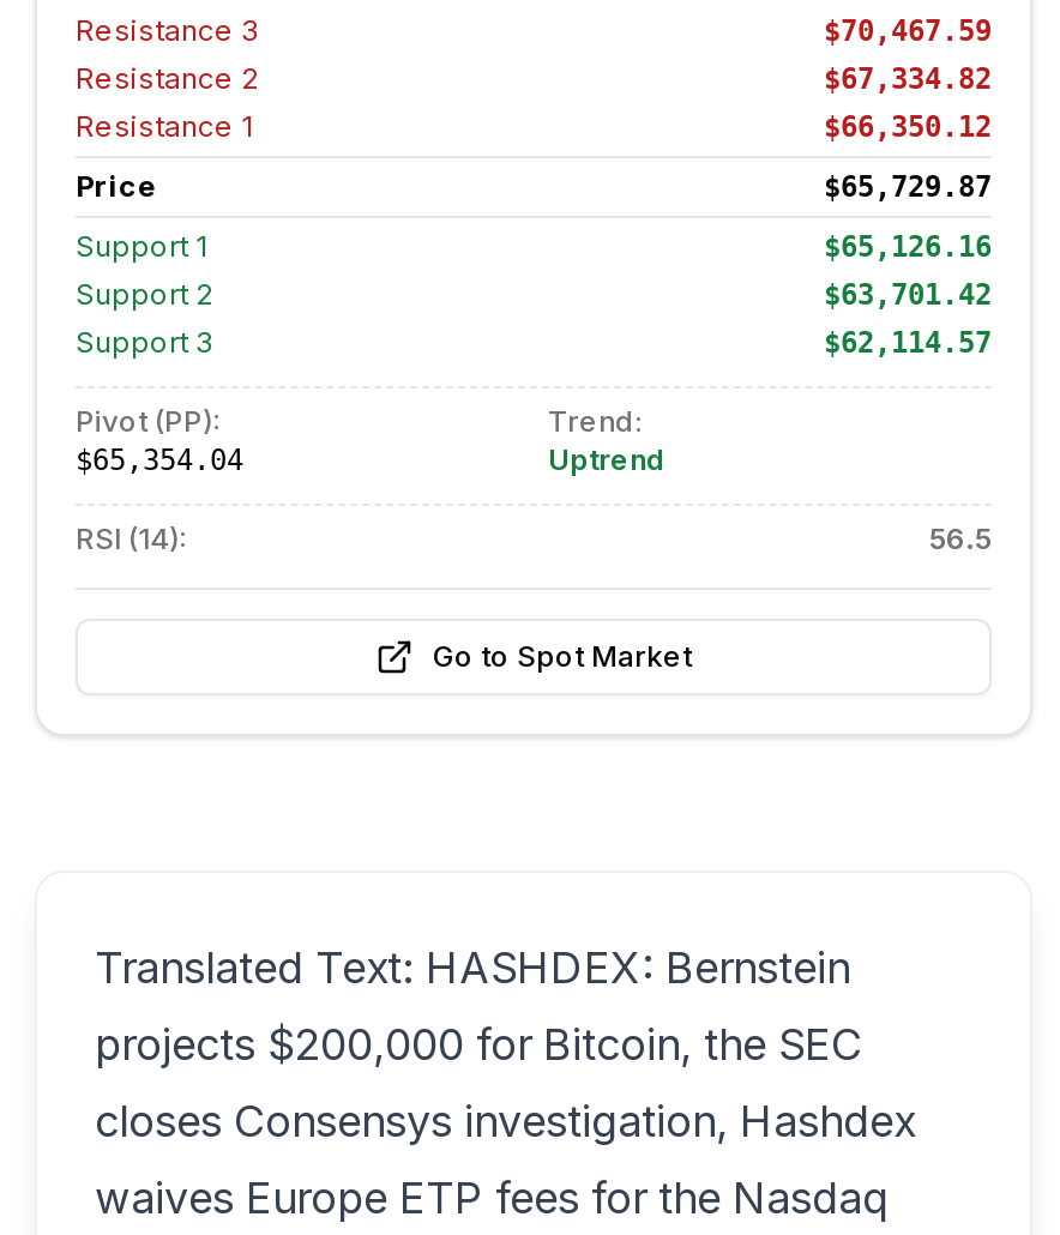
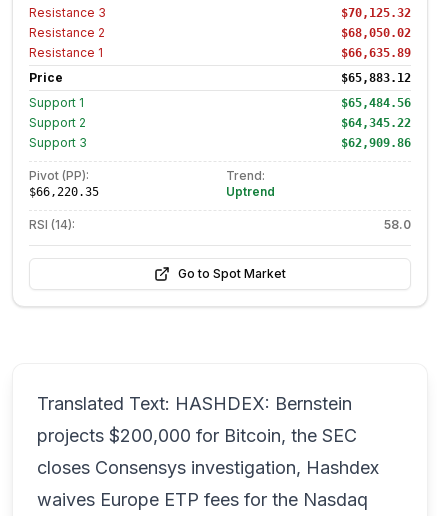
[824,14,992,48] $70,467.59 -> [341,6,411,20] $70,125.32
[824,62,992,96] $67,334.82 -> [341,26,411,40] $68,050.02
[824,110,992,144] $66,350.12 -> [341,46,411,60] $66,635.89
[824,170,992,204] $65,729.87 -> [341,71,411,85] $65,883.12
[824,230,992,264] $65,126.16 -> [341,96,411,110] $65,484.56
[824,278,992,312] $63,701.42 -> [341,116,411,130] $64,345.22
[824,326,992,360] $62,114.57 -> [341,136,411,150] $62,909.86
[76,444,243,477] $65,354.04 -> [29,185,99,199] $66,220.35
[929,520,992,556] 56.5 -> [384,217,411,232] 58.0

